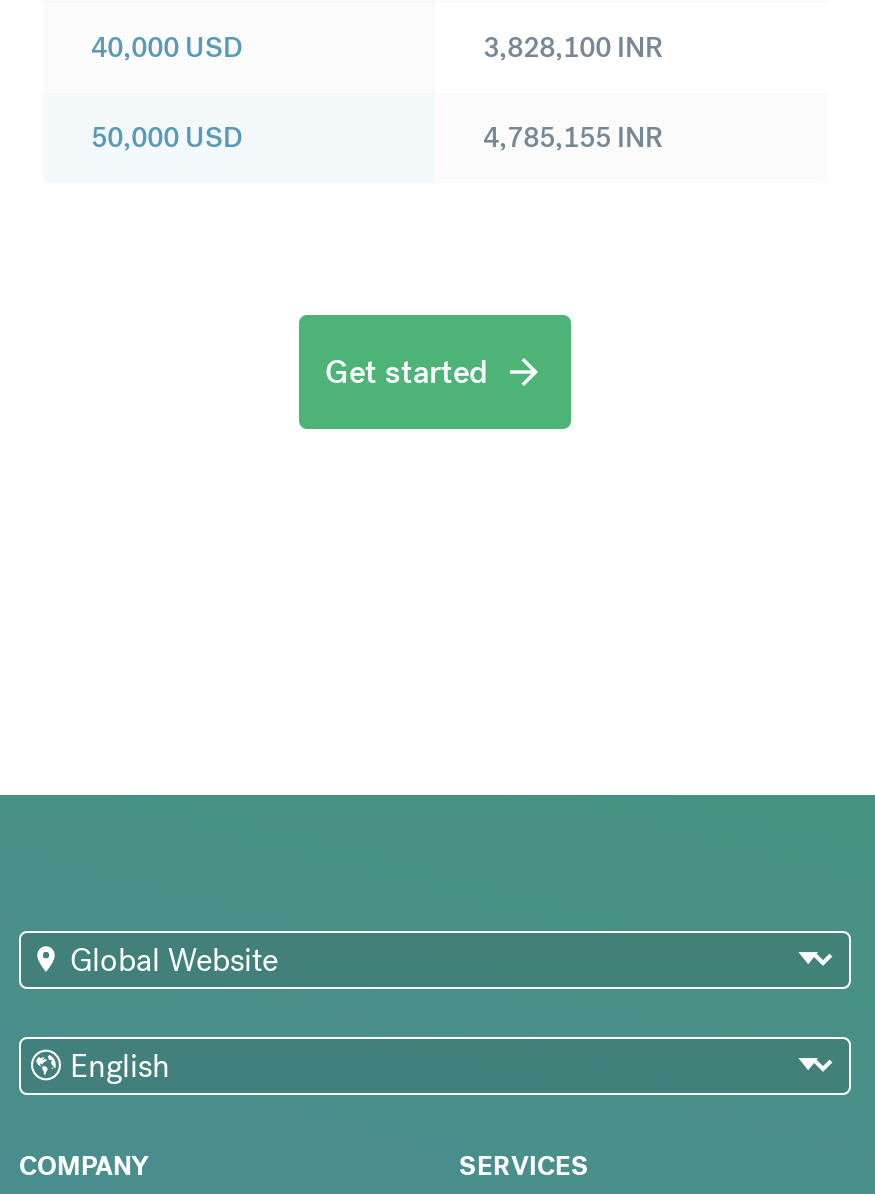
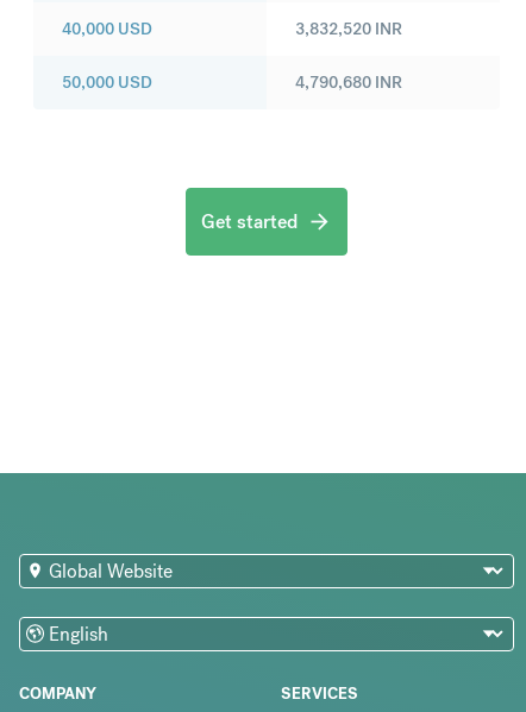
[483,29,663,65] 3,828,100 INR -> [295,18,402,39] 3,832,520 INR
[483,119,663,155] 4,785,155 INR -> [295,72,402,93] 4,790,680 INR

